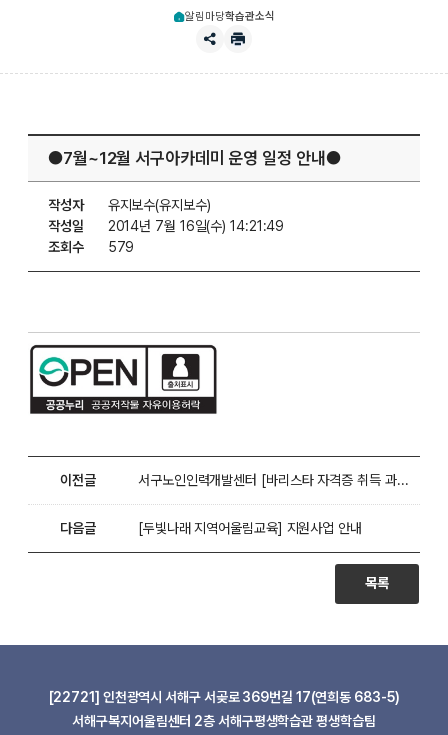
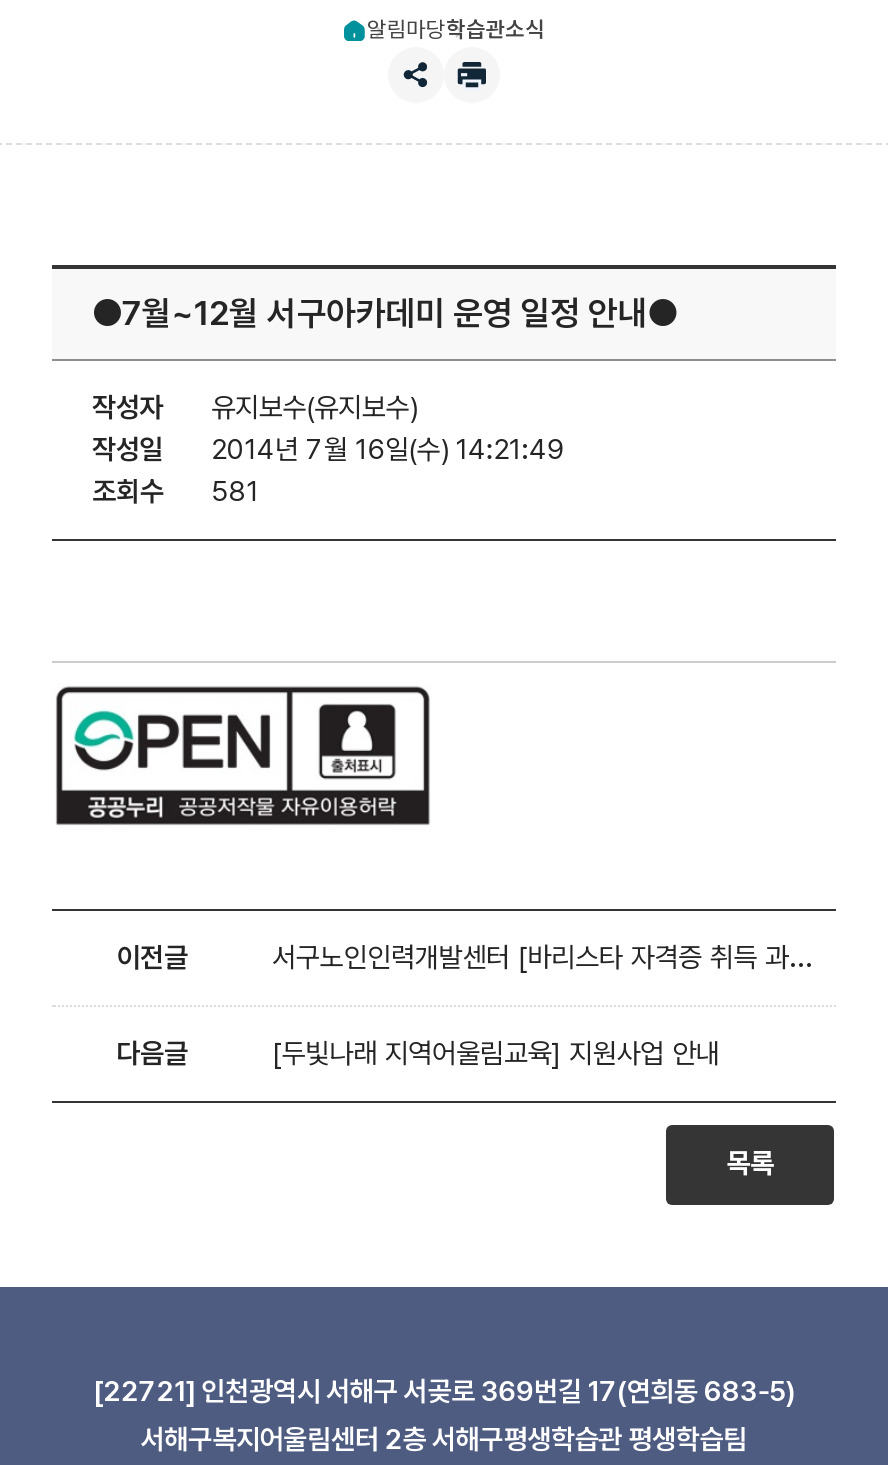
[48,239,134,255] 조회수 579 -> [92,475,259,507] 조회수 581

